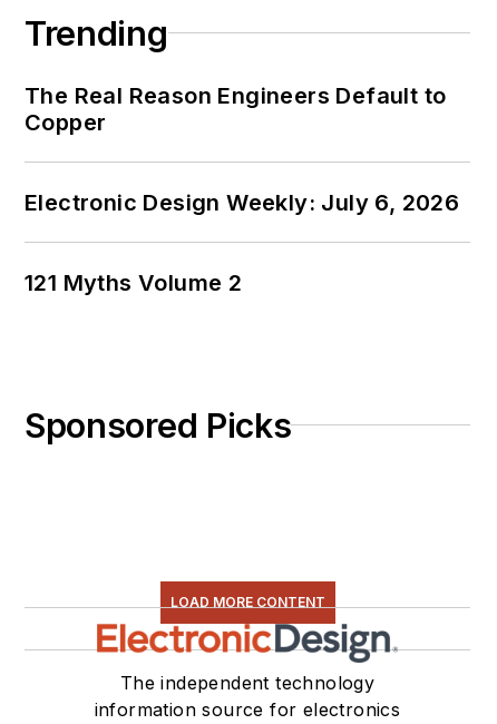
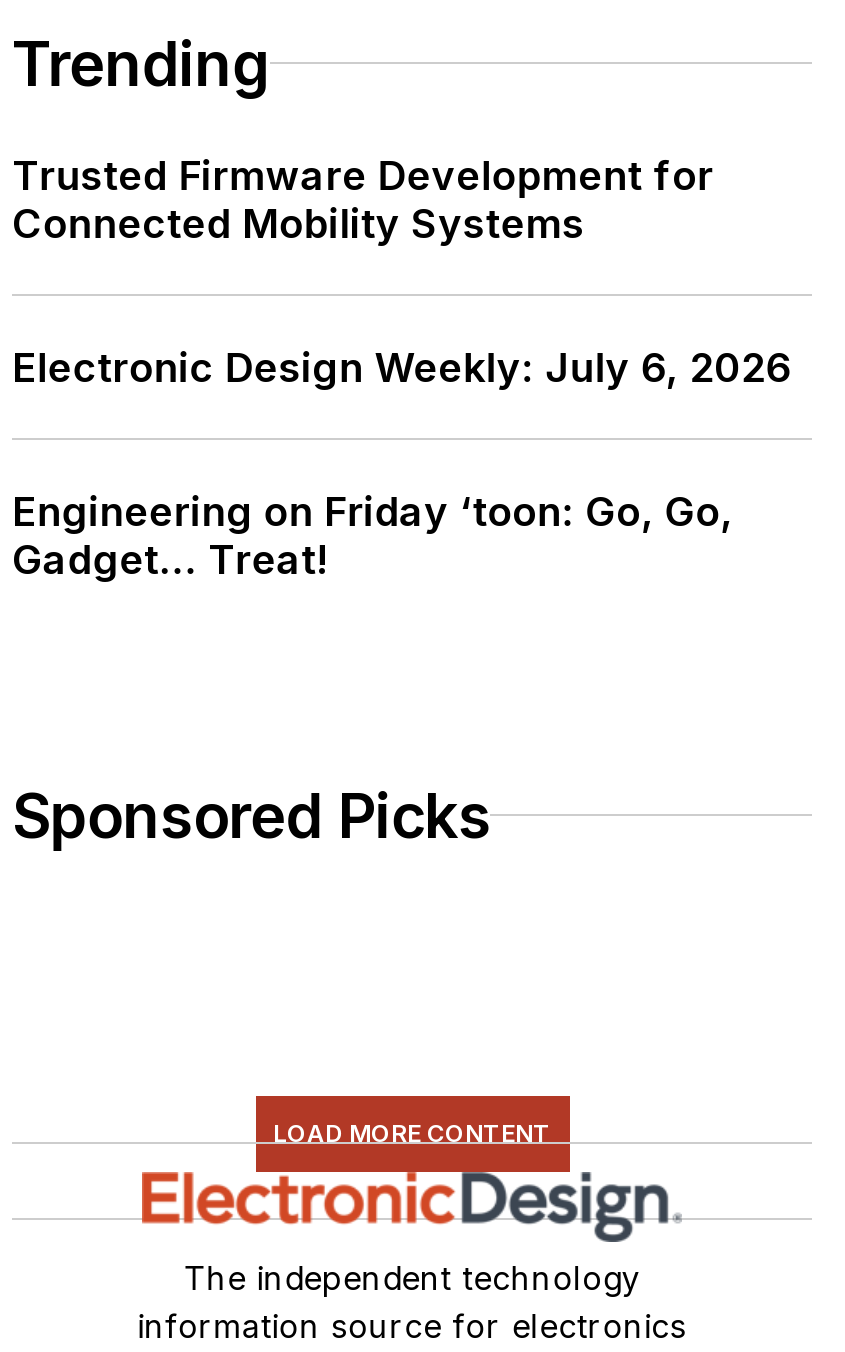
[25,82,446,136] The Real Reason Engineers Default to | Copper -> [12,151,714,247] Trusted Firmware Development for | Connected Mobility Systems
[25,269,242,296] 121 Myths Volume 2 -> [12,487,733,583] Engineering on Friday ‘toon: Go, Go, | Gadget... Treat!

